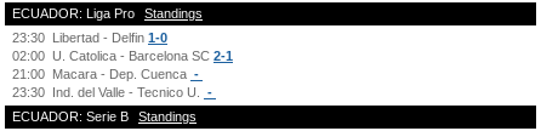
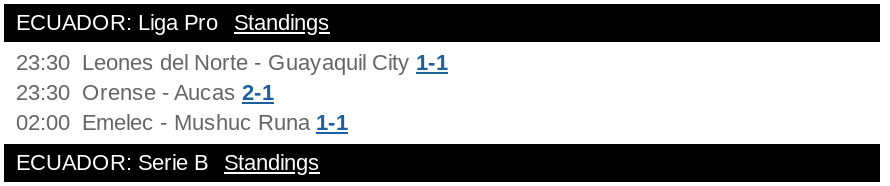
[12,30,233,99] 23:30 Libertad - Delfin 1-0 | 02:00 U. Catolica - Barcelona SC 2-1 | 21:00 Macara - Dep. Cuenca - | 23:30 Ind. del Valle - Tecnico U. - -> [16,50,448,134] 23:30 Leones del Norte - Guayaquil City 1-1 | 23:30 Orense - Aucas 2-1 | 02:00 Emelec - Mushuc Runa 1-1

